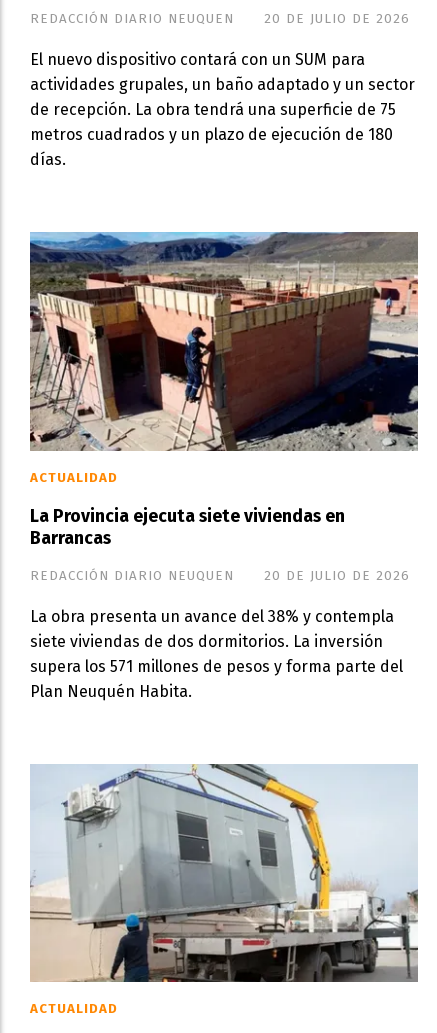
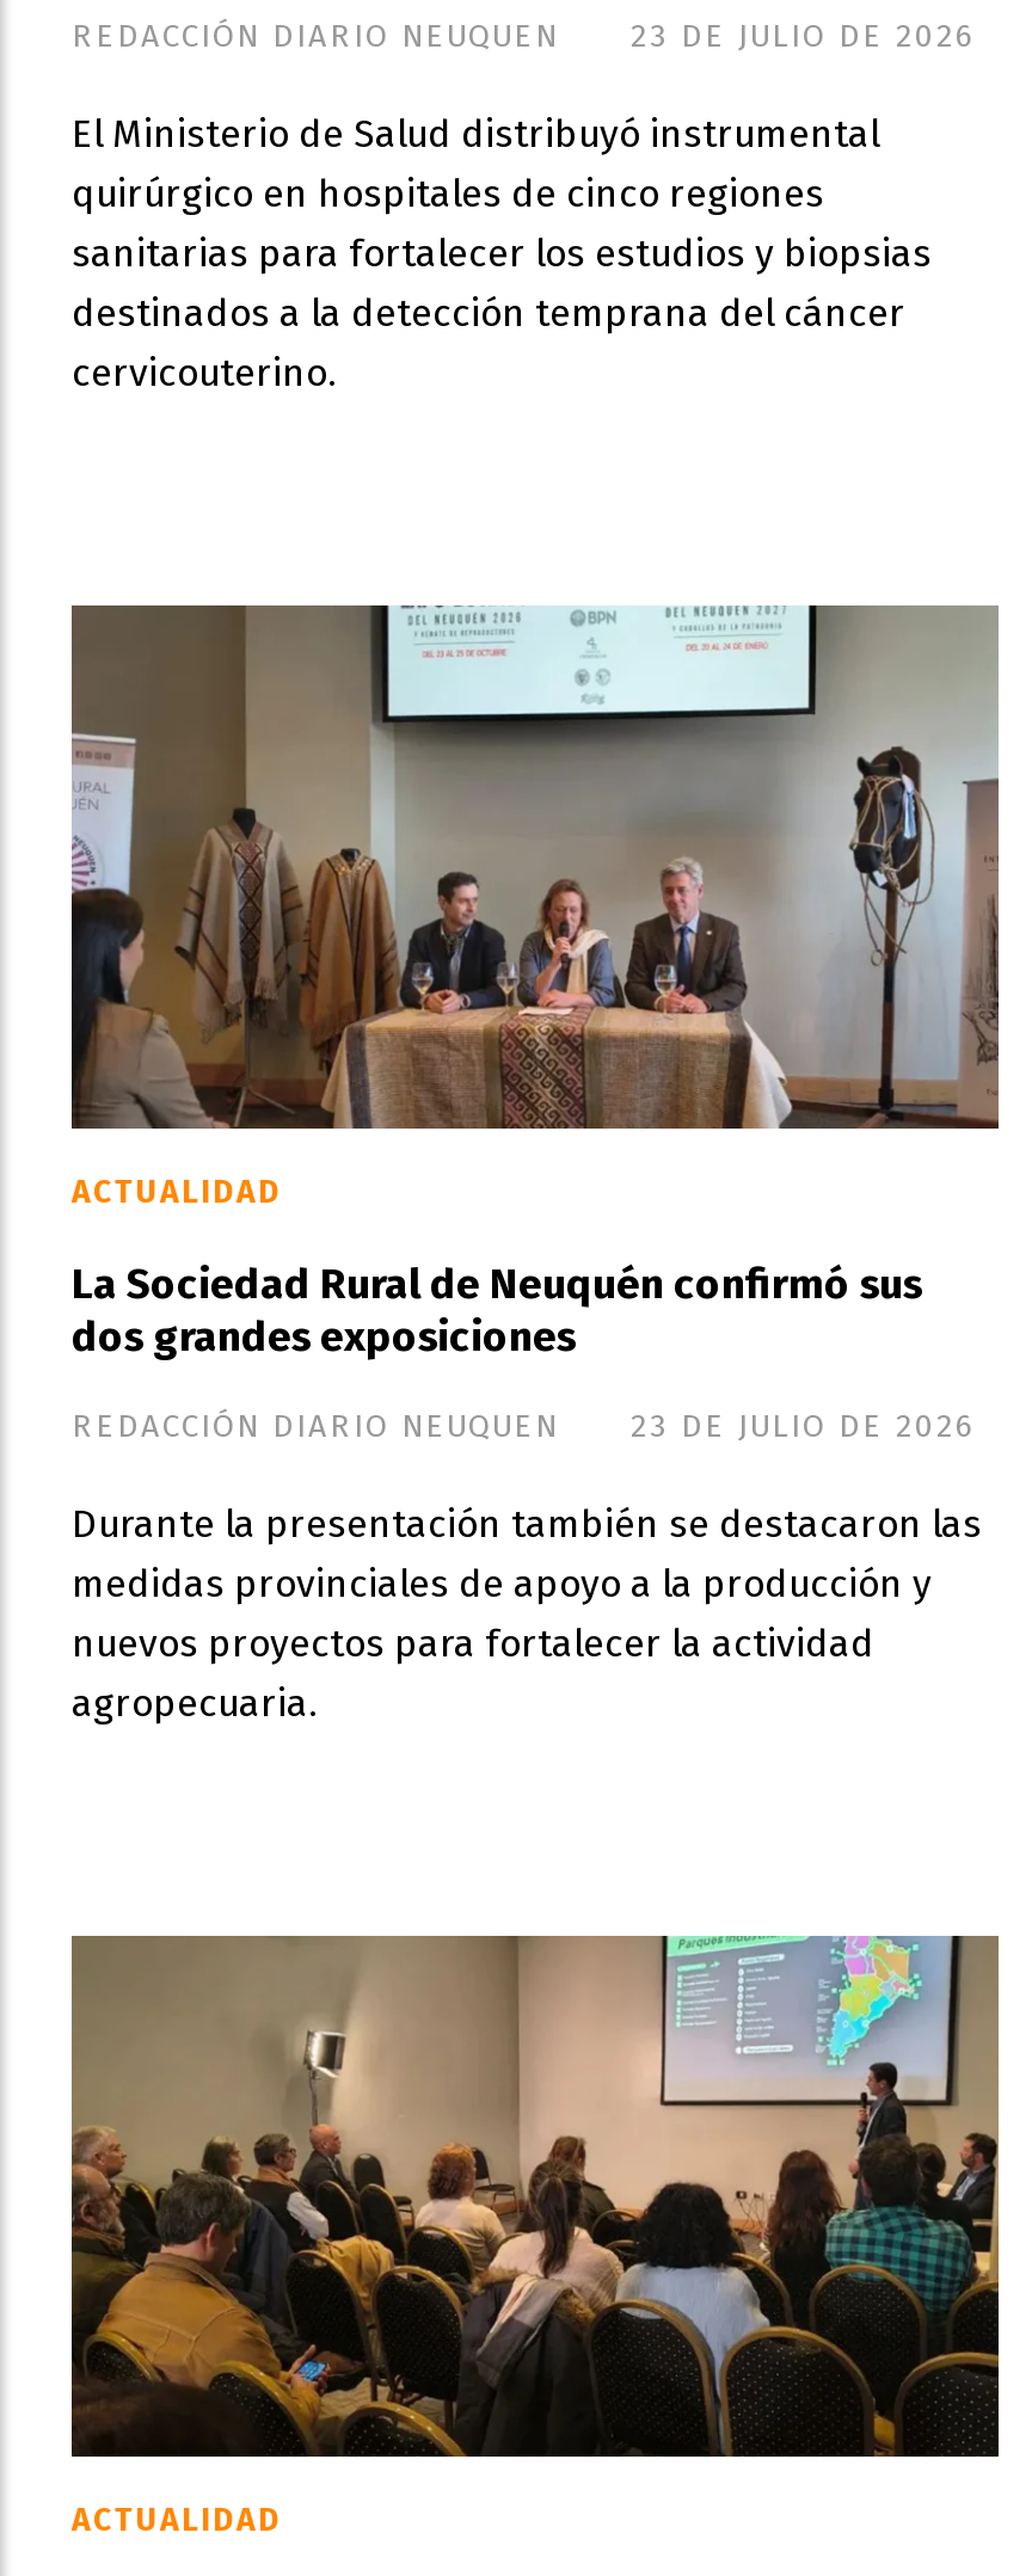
[30,11,410,27] REDACCIÓN DIARIO NEUQUEN 20 DE JULIO DE 2026 -> [72,19,977,57] REDACCIÓN DIARIO NEUQUEN 23 DE JULIO DE 2026
[30,50,415,169] El nuevo dispositivo contará con un SUM para | actividades grupales, un baño adaptado y un sector | de recepción. La obra tendrá una superficie de 75 | metros cuadrados y un plazo de ejecución de 180 | días. -> [72,112,932,396] El Ministerio de Salud distribuyó instrumental | quirúrgico en hospitales de cinco regiones | sanitarias para fortalecer los estudios y biopsias | destinados a la detección temprana del cáncer | cervicouterino.
[29,232,419,451] [image] -> [72,603,1001,1131] [image]
[30,506,345,549] La Provincia ejecuta siete viviendas en | Barrancas -> [72,1259,922,1362] La Sociedad Rural de Neuquén confirmó sus | dos grandes exposiciones
[30,568,410,584] REDACCIÓN DIARIO NEUQUEN 20 DE JULIO DE 2026 -> [72,1407,977,1446] REDACCIÓN DIARIO NEUQUEN 23 DE JULIO DE 2026
[30,607,403,701] La obra presenta un avance del 38% y contempla | siete viviendas de dos dormitorios. La inversión | supera los 571 millones de pesos y forma parte del | Plan Neuquén Habita. -> [72,1500,982,1725] Durante la presentación también se destacaron las | medidas provinciales de apoyo a la producción y | nuevos proyectos para fortalecer la actividad | agropecuaria.
[30,764,418,983] [image] -> [69,1933,1001,2459] [image]

